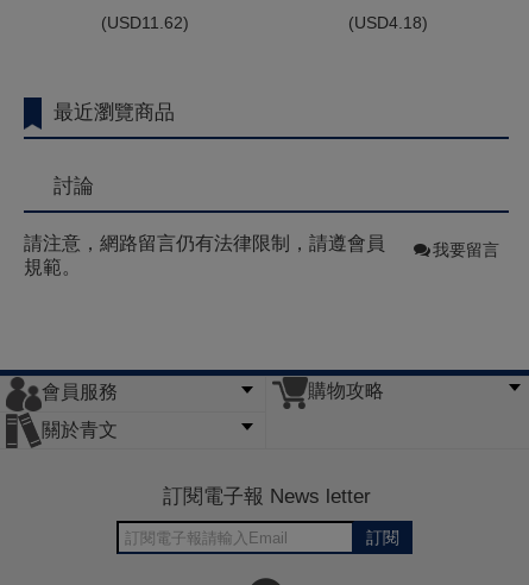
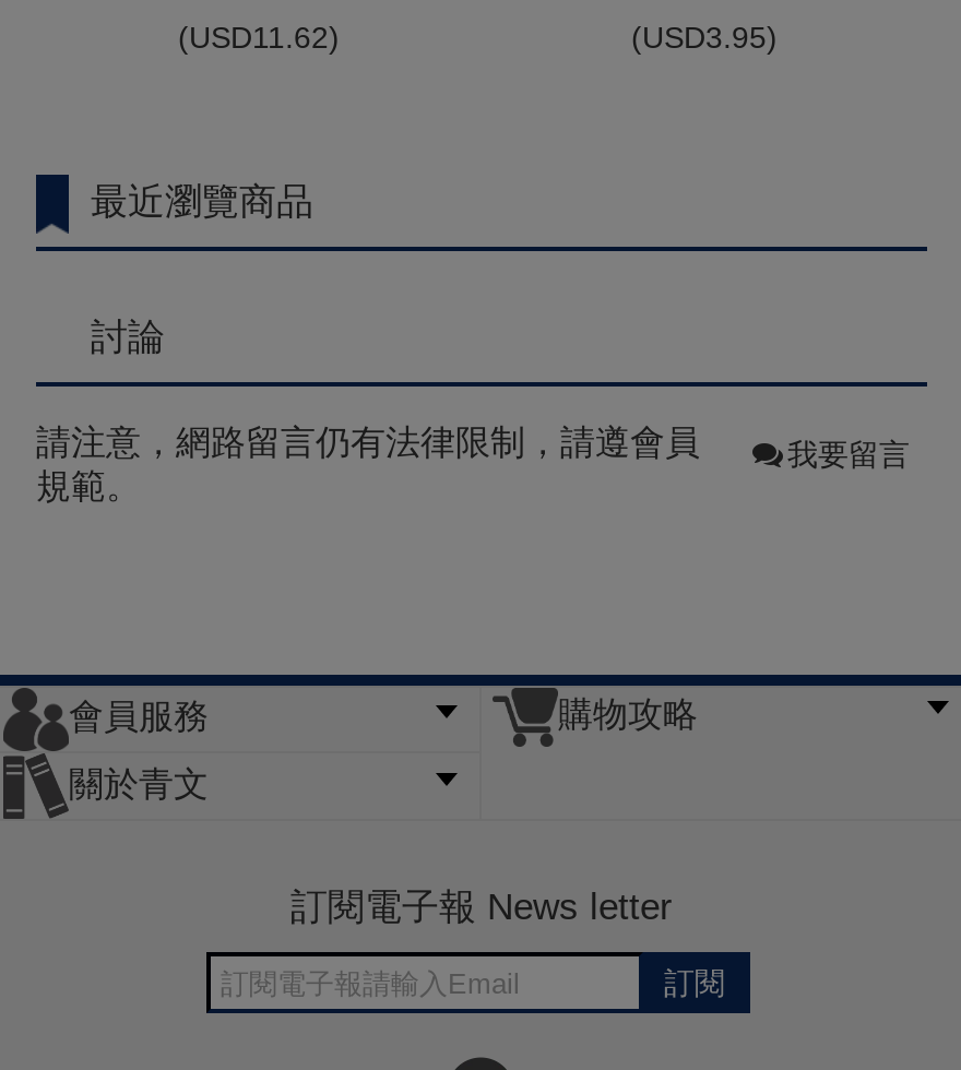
[348,13,427,32] (USD4.18) -> [631,20,778,55] (USD3.95)

